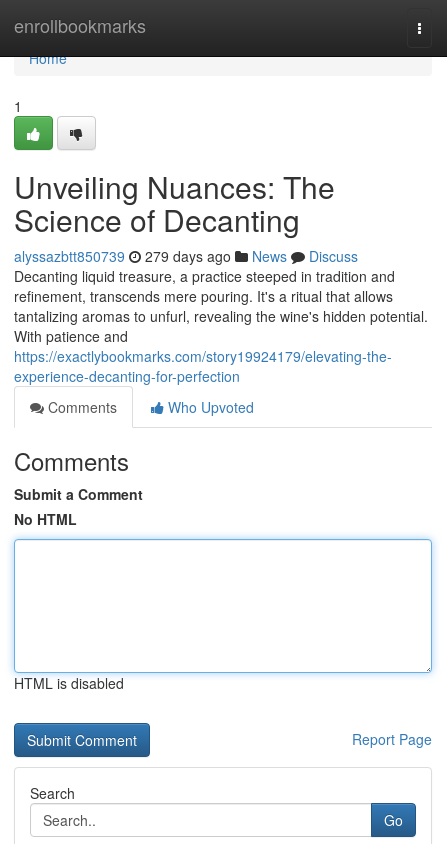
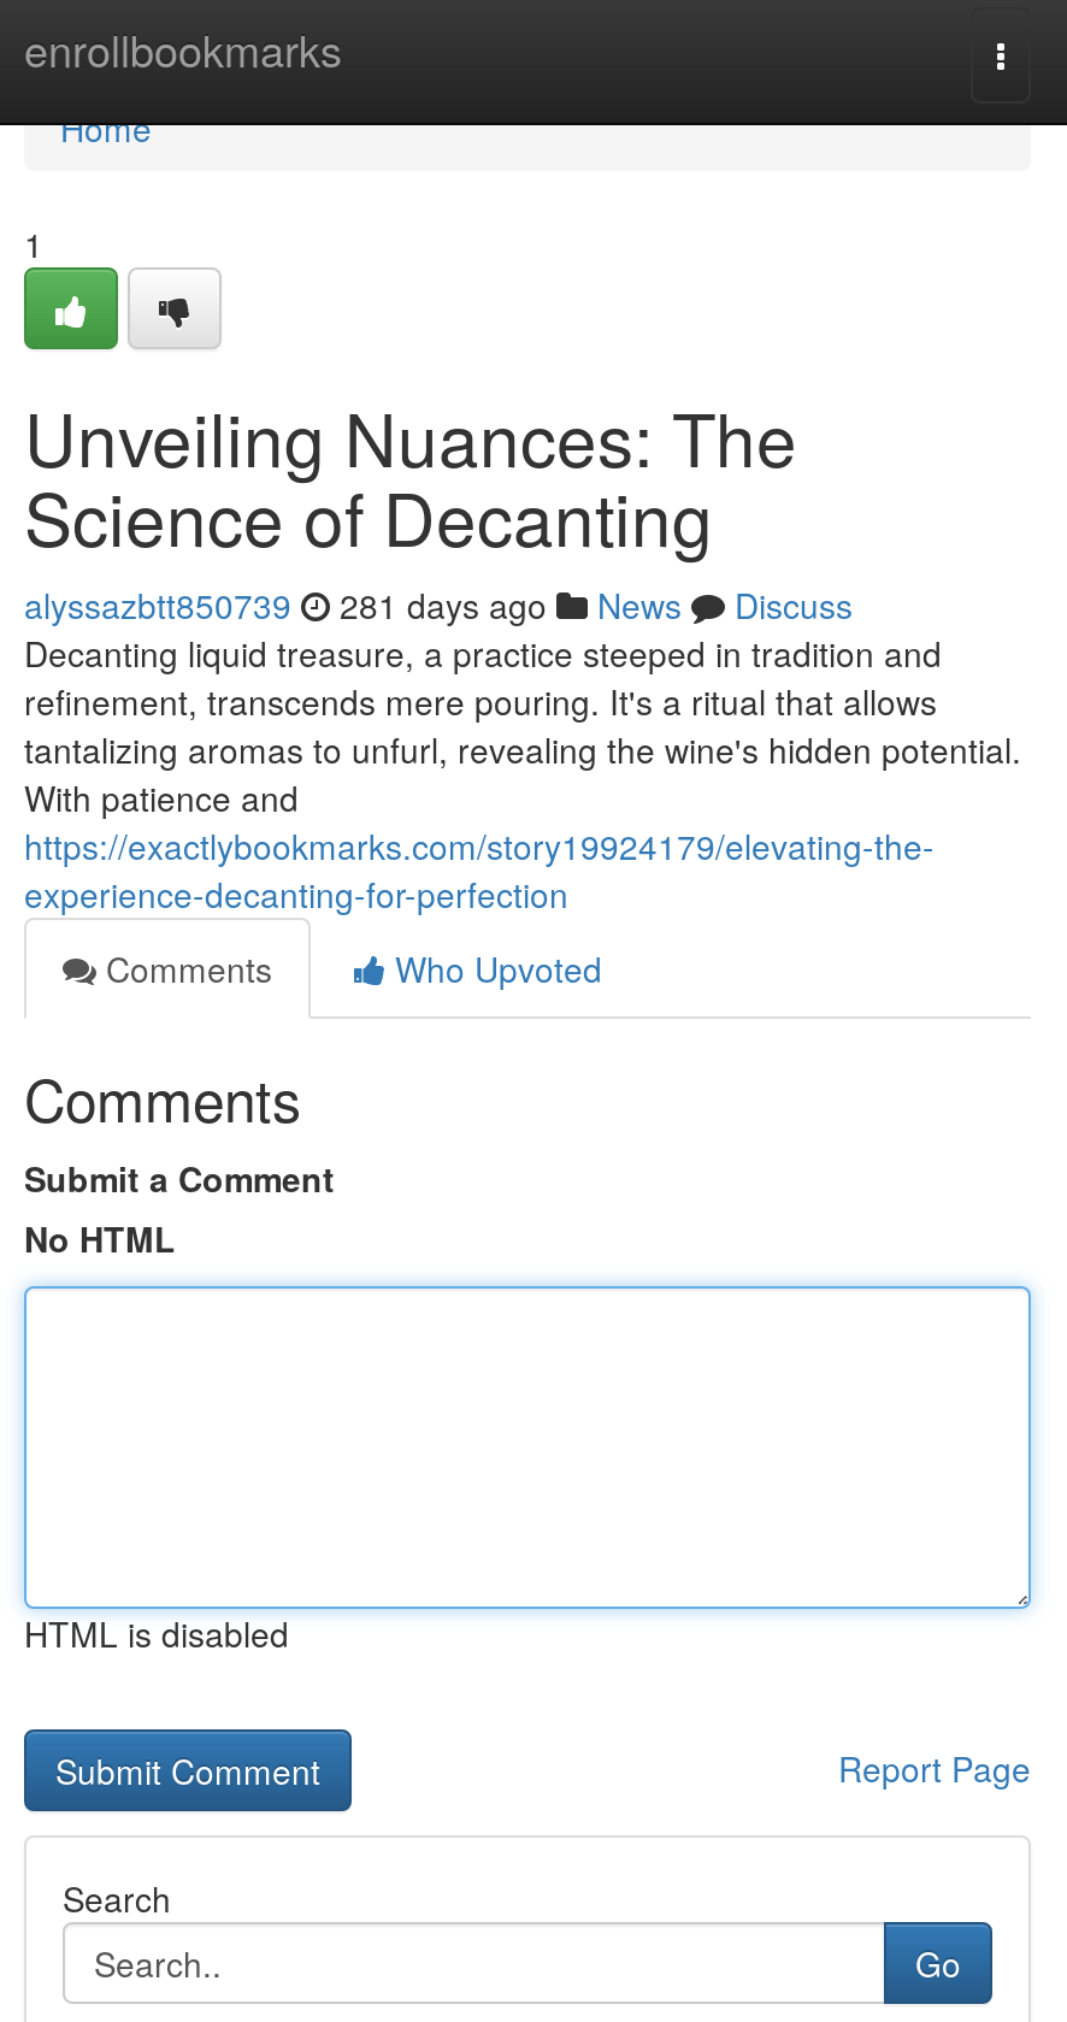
[14,246,358,266] alyssazbtt850739 279 days ago News Discuss -> [24,580,853,629] alyssazbtt850739 281 days ago News Discuss

